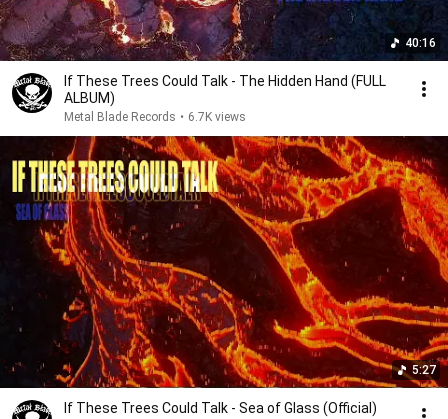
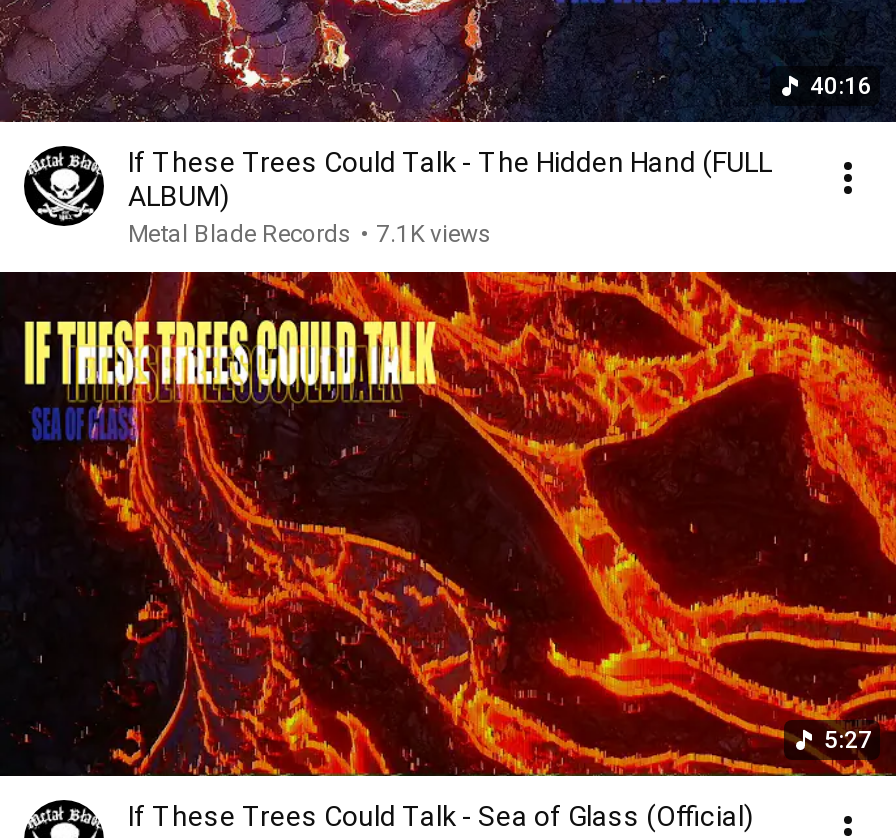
[64,110,246,124] Metal Blade Records • 6.7K views -> [128,220,492,248] Metal Blade Records • 7.1K views

